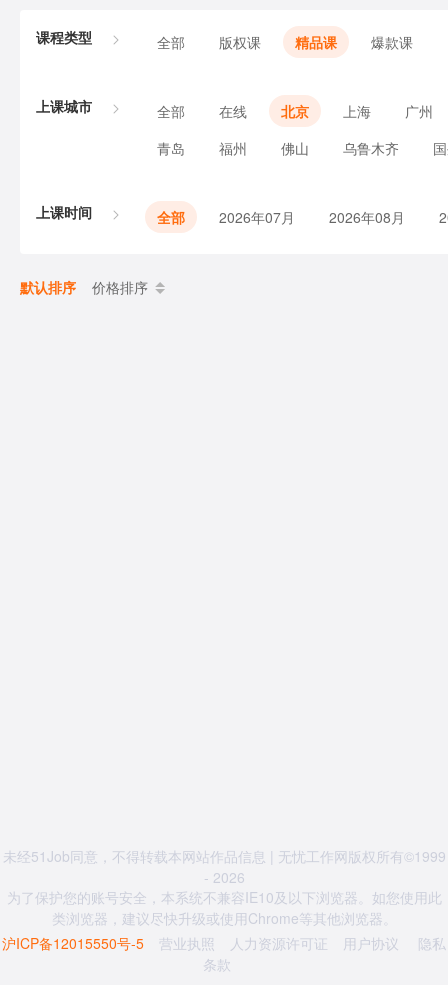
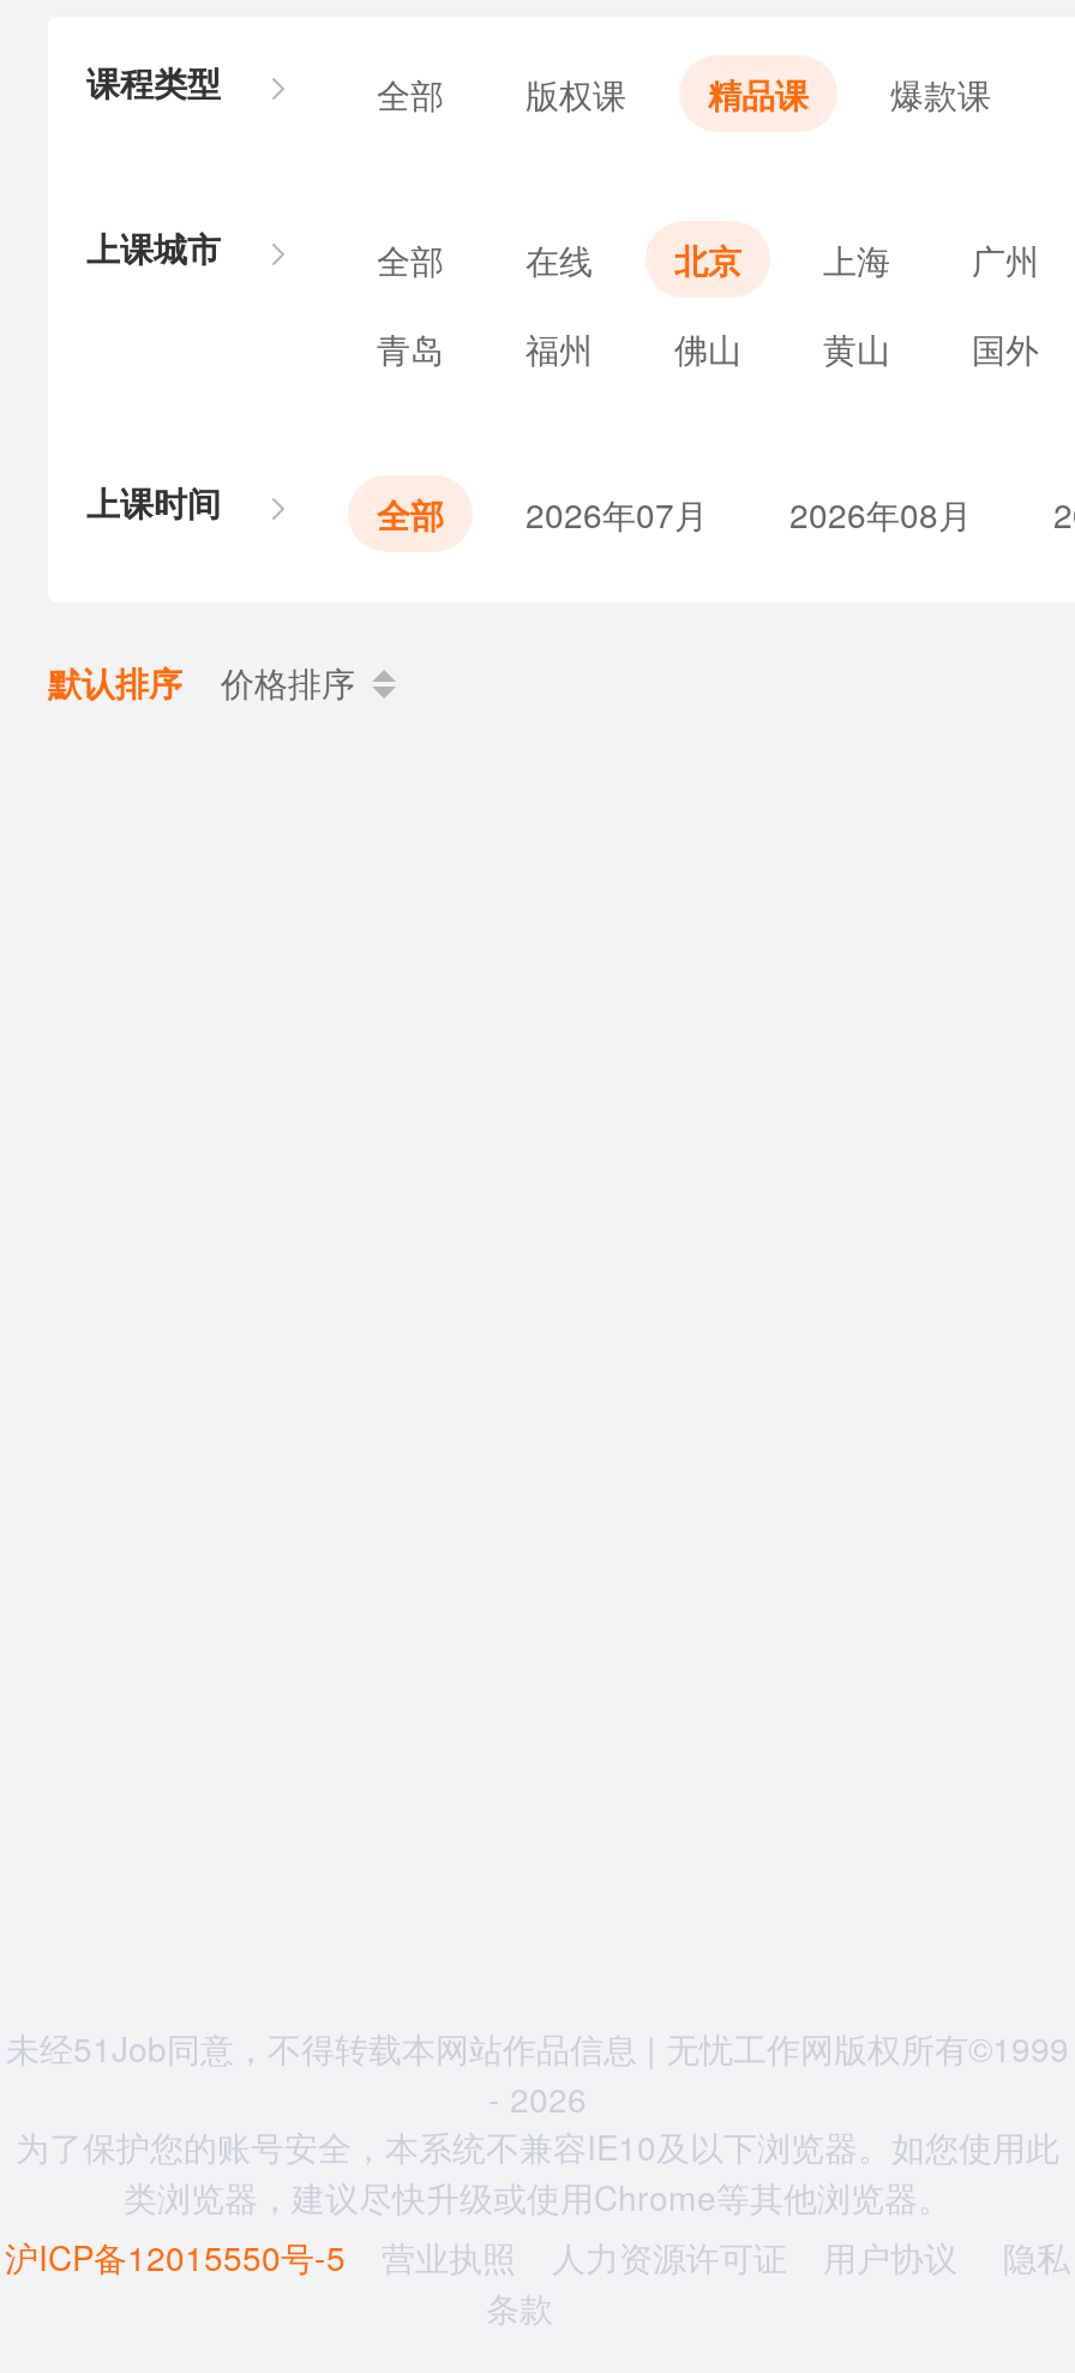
[343,138,399,158] 乌鲁木齐 -> [823,324,890,372] 黄山

